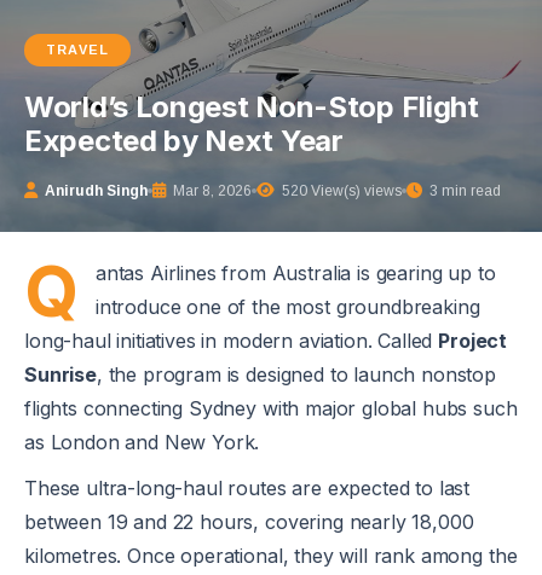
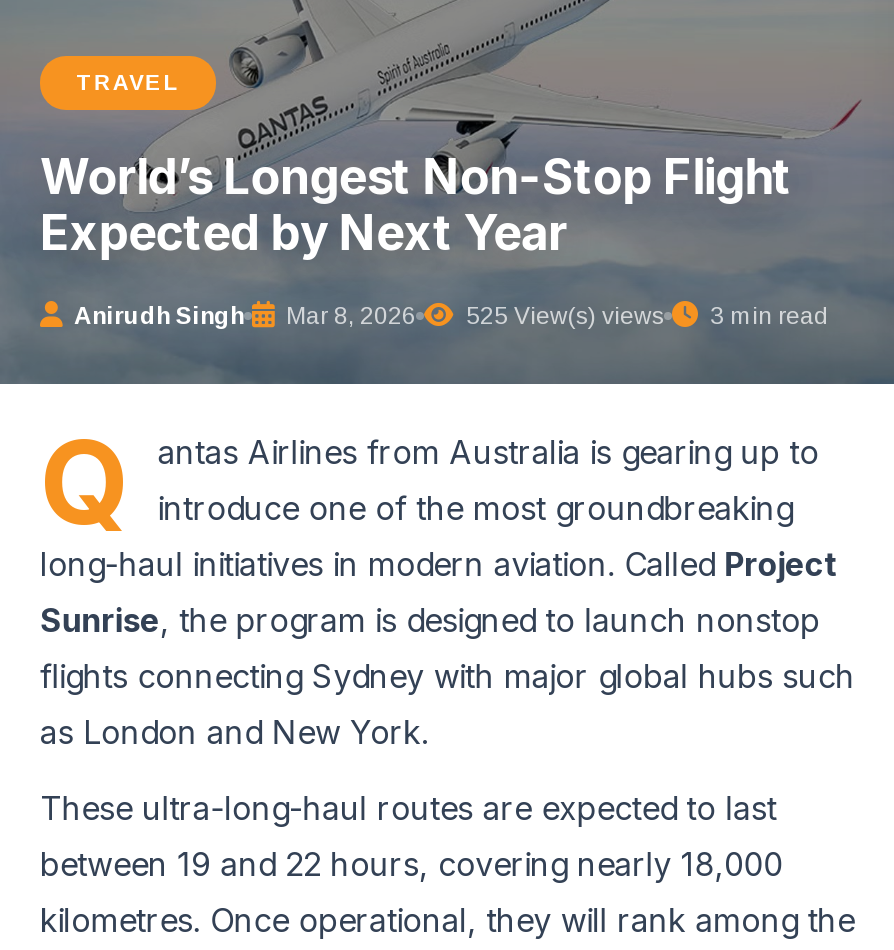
[41,183,501,200] Anirudh Singh Mar 8, 2026 520 View(s) views 3 min read -> [68,302,828,330] Anirudh Singh Mar 8, 2026 525 View(s) views 3 min read

